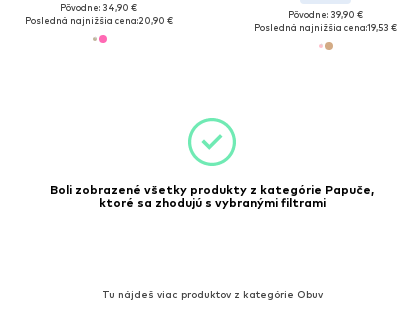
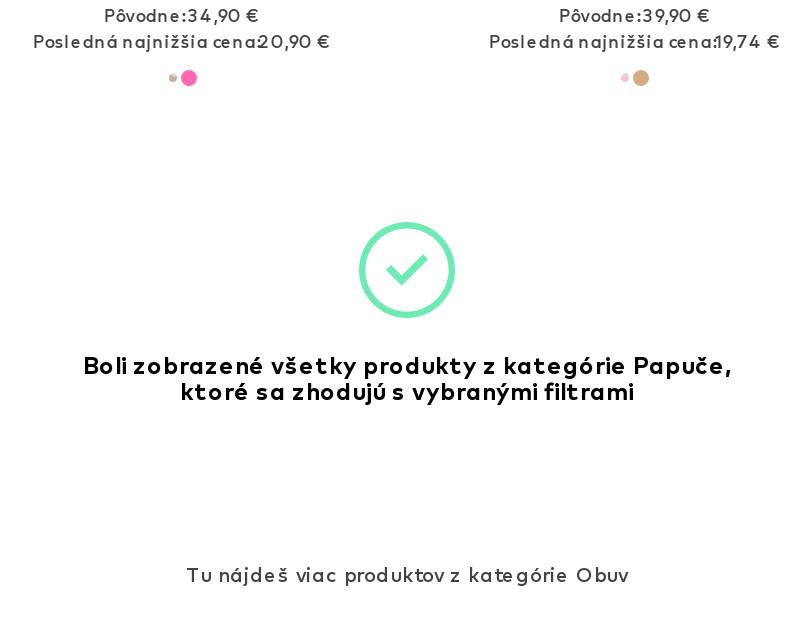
[254,22,397,33] Posledná najnižšia cena:19,53 € -> [489,31,779,53] Posledná najnižšia cena:19,74 €

